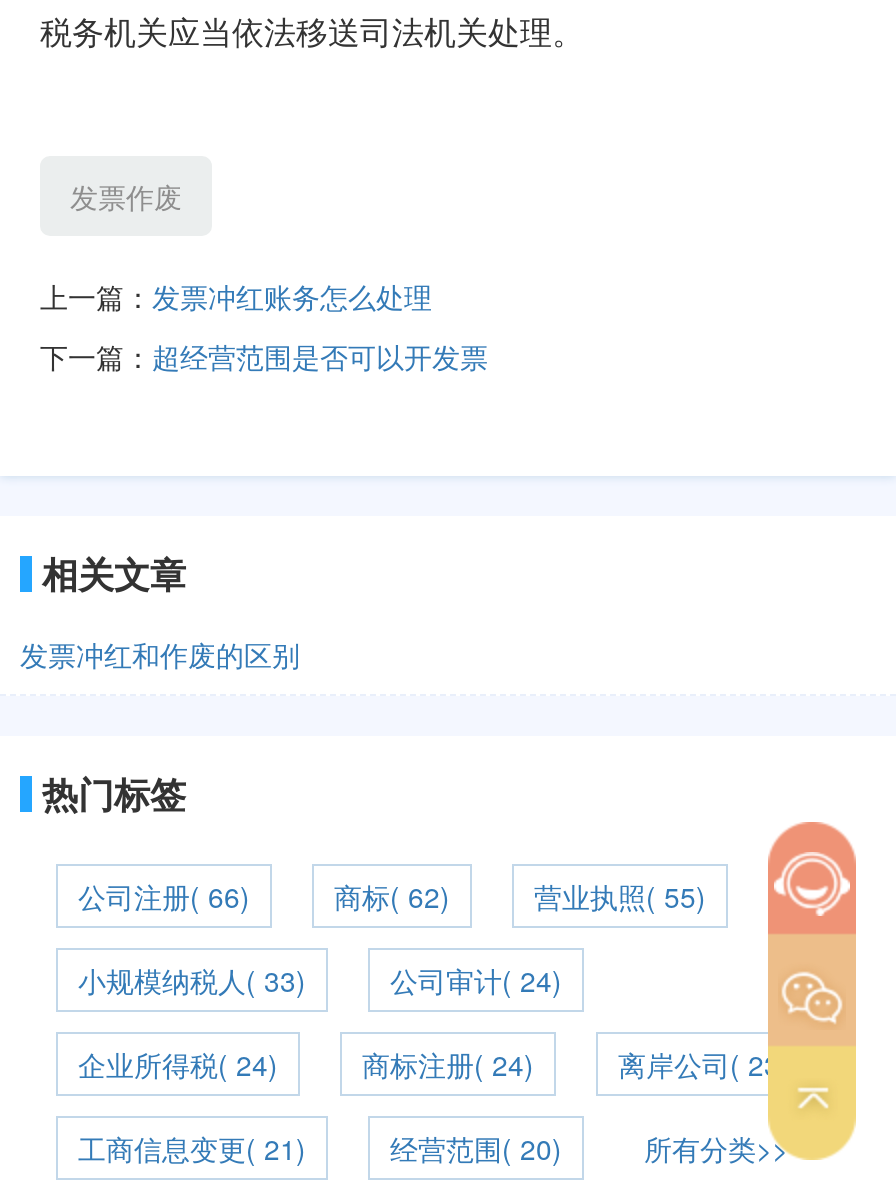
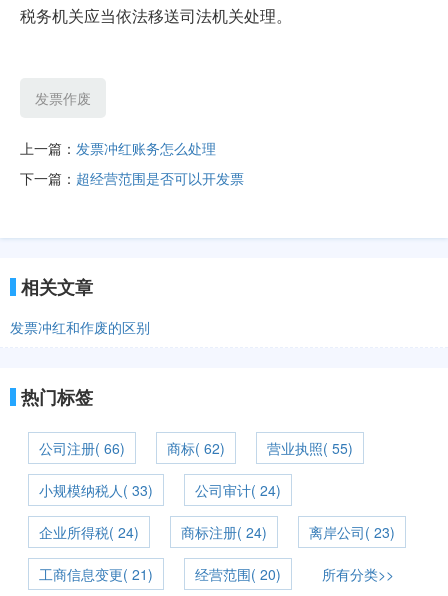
[766,820,858,1162] [image] -> none

